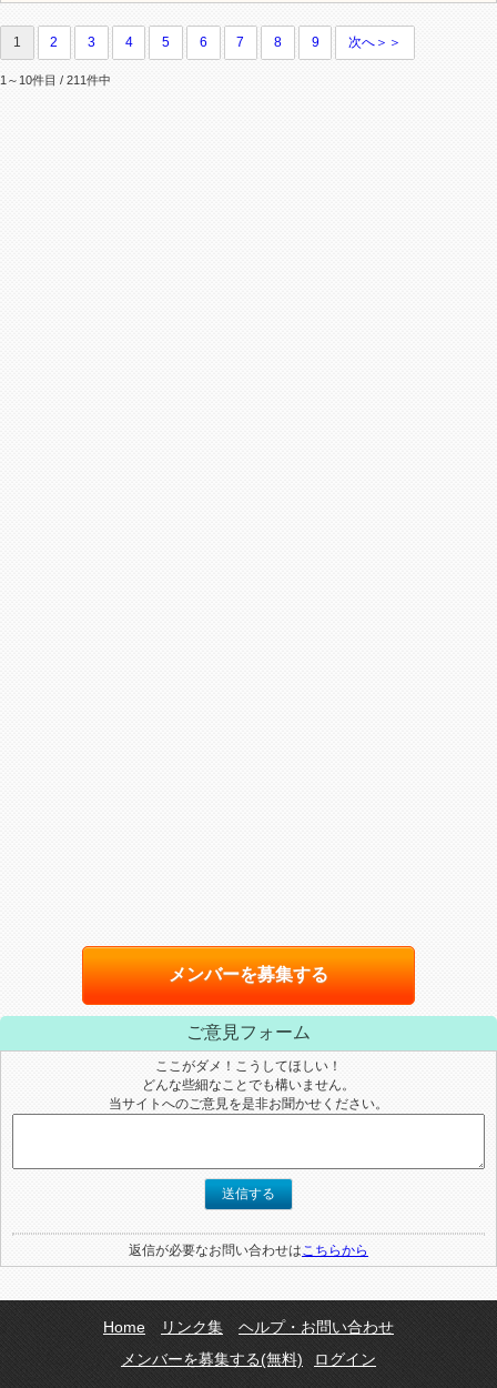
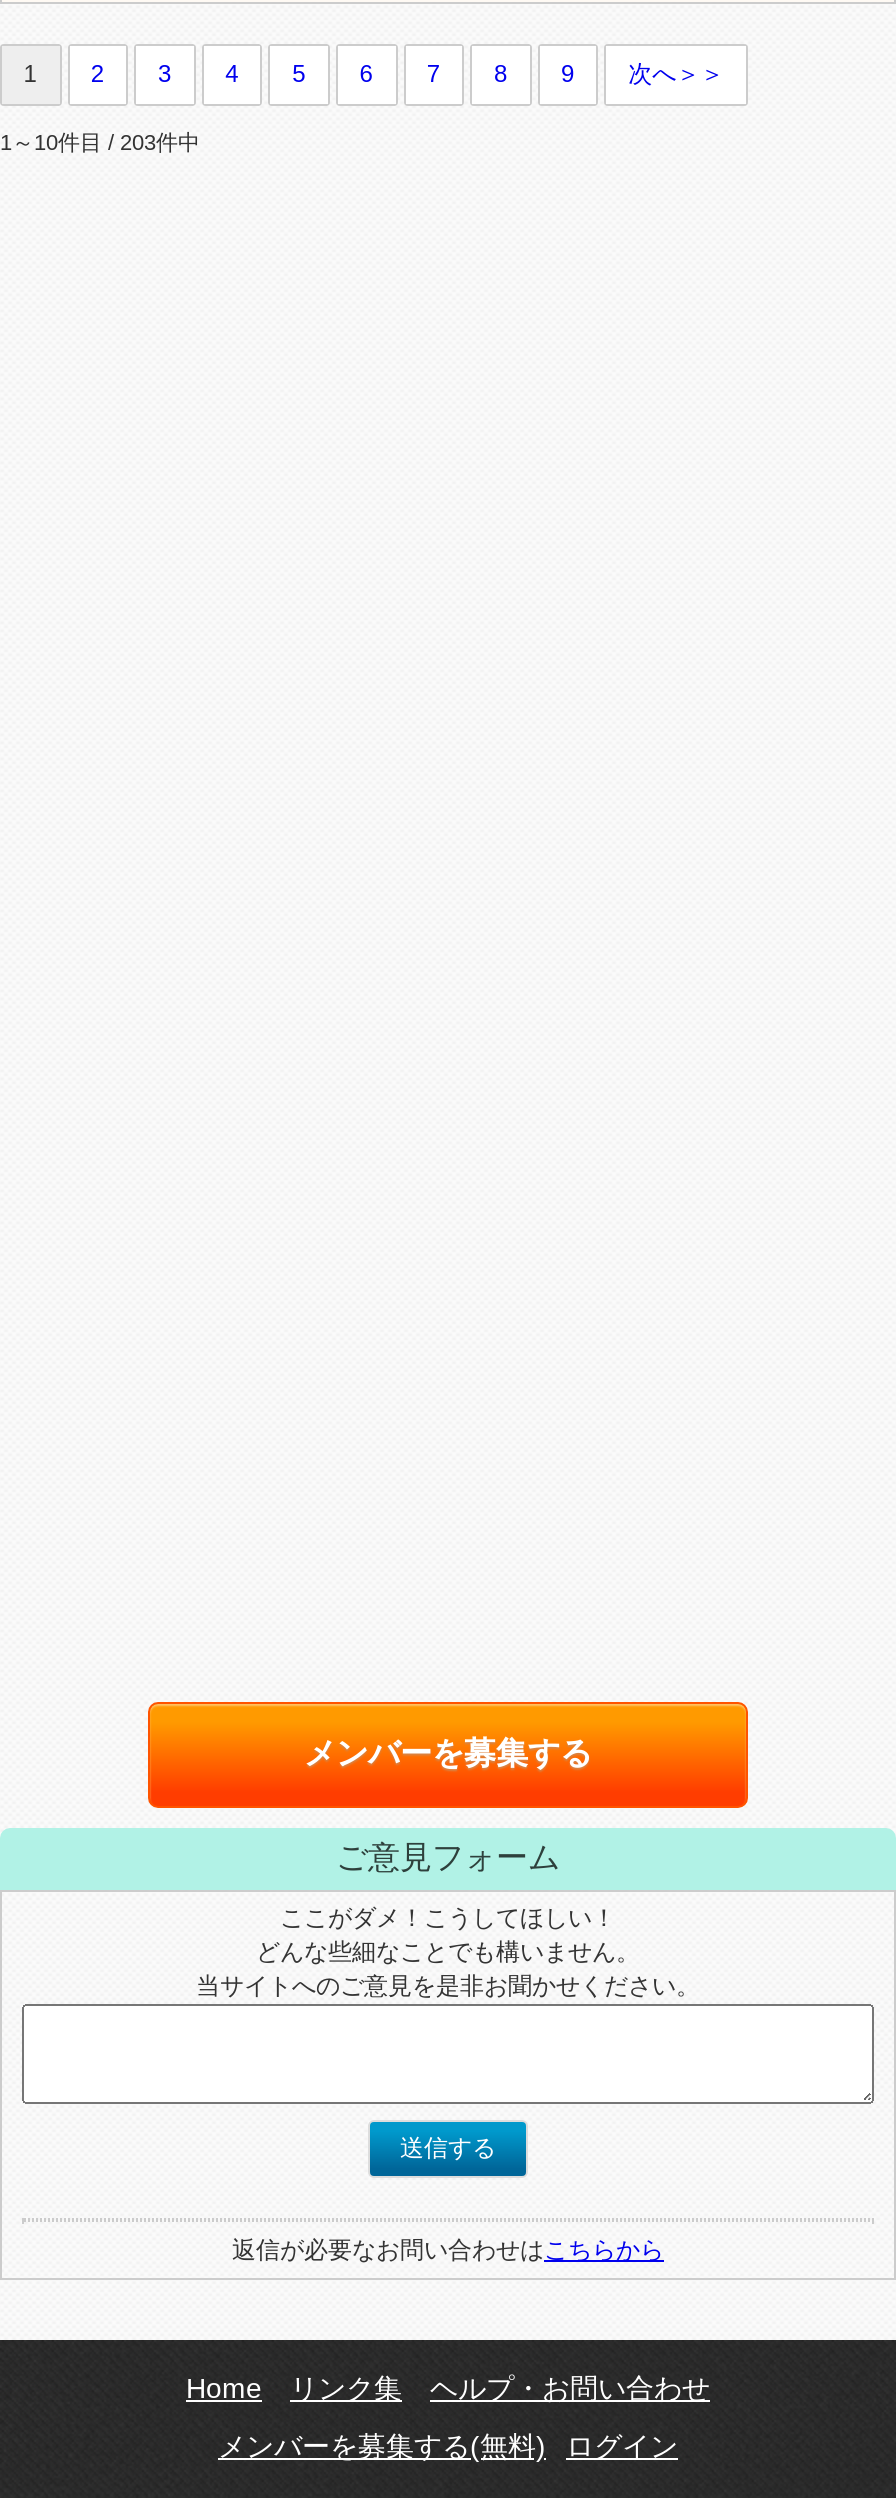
[0,73,111,87] 1～10件目 / 211件中 -> [0,130,200,154] 1～10件目 / 203件中

